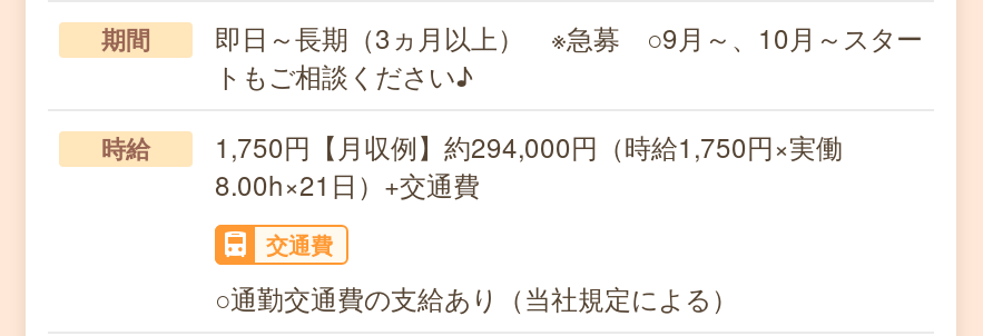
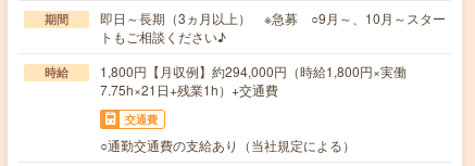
[215,127,843,202] 1,750円【月収例】約294,000円（時給1,750円×実働 | 8.00h×21日）+交通費 -> [100,62,407,99] 1,800円【月収例】約294,000円（時給1,800円×実働 | 7.75h×21日+残業1h）+交通費

